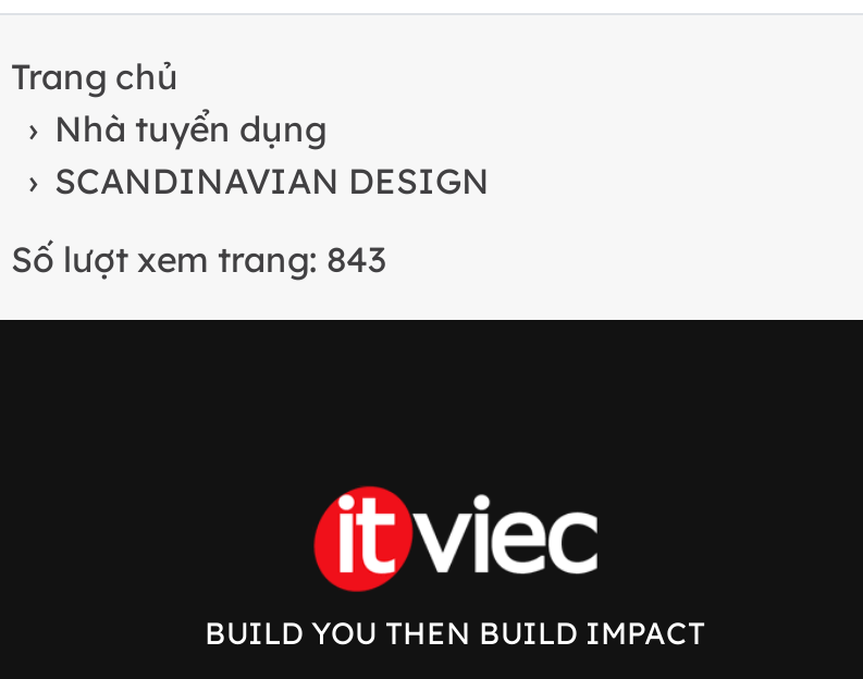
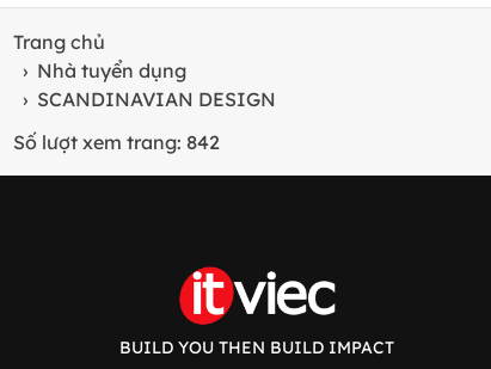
[11,237,385,281] Số lượt xem trang: 843 -> [13,130,220,154] Số lượt xem trang: 842

